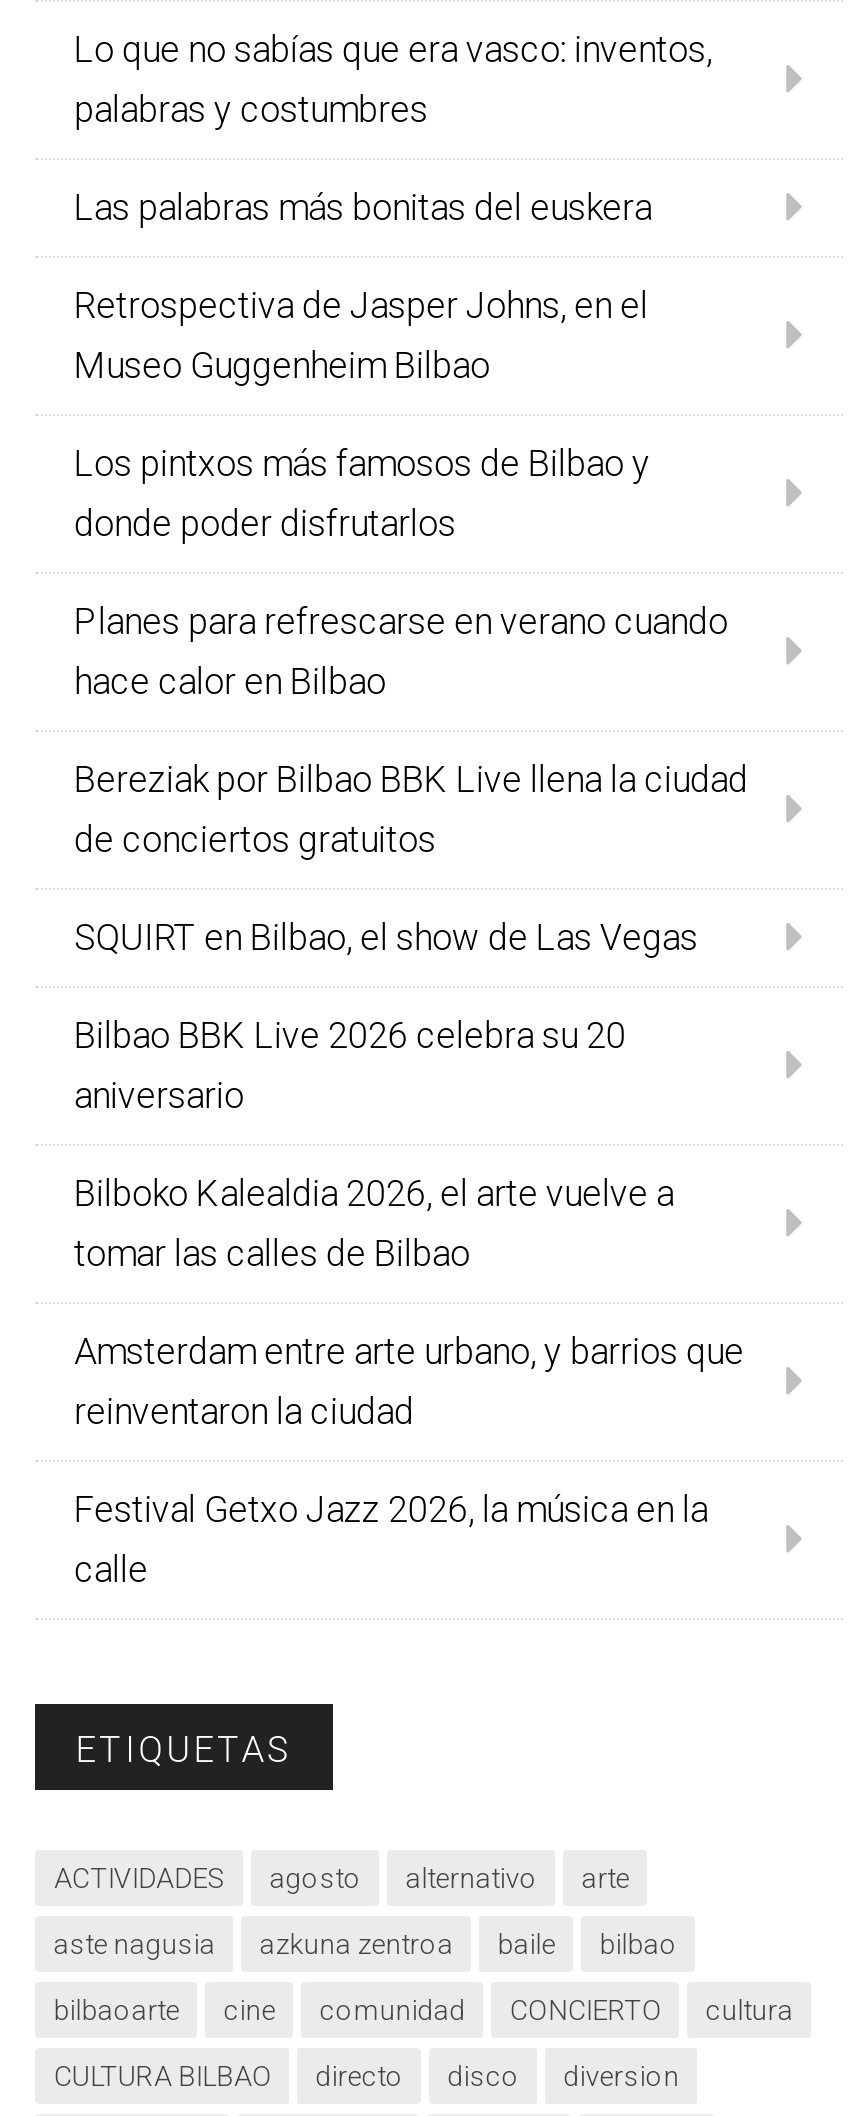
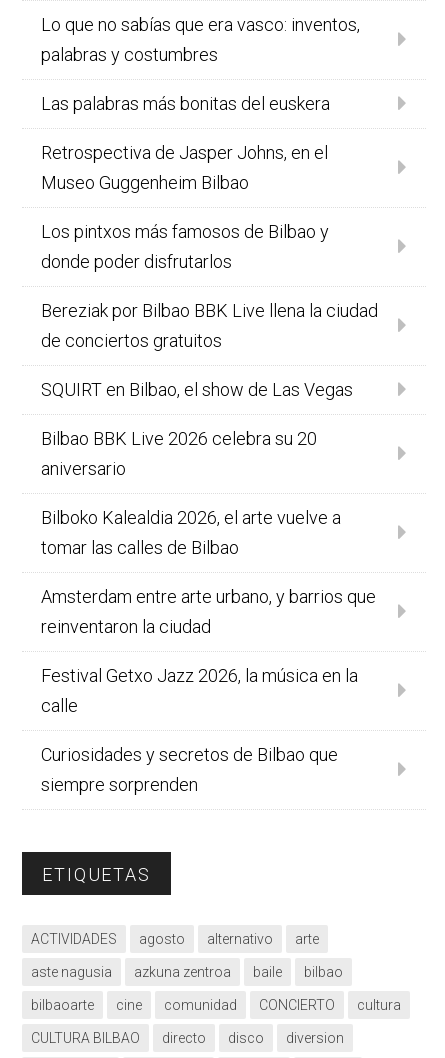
[74,600,728,702] Planes para refrescarse en verano cuando | hace calor en Bilbao -> none
moved [74,758,748,1590] -> [41,300,378,716]: Bereziak por Bilbao BBK Live llena la ciudad | de conciertos gratuitos | SQUIRT en Bilbao, el show de Las Vegas | ... | Festival Getxo Jazz 2026, la música en la | calle
none -> [41,744,338,795] Curiosidades y secretos de Bilbao que | siempre sorprenden

